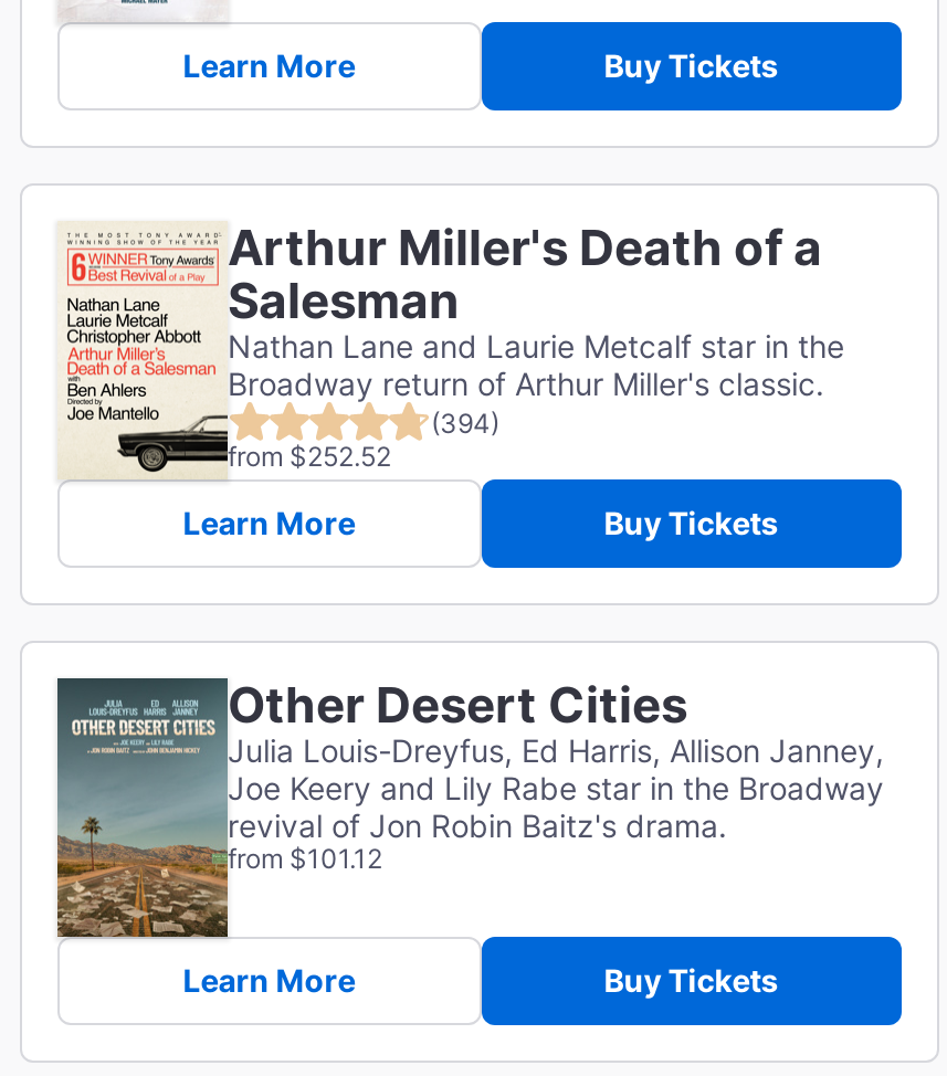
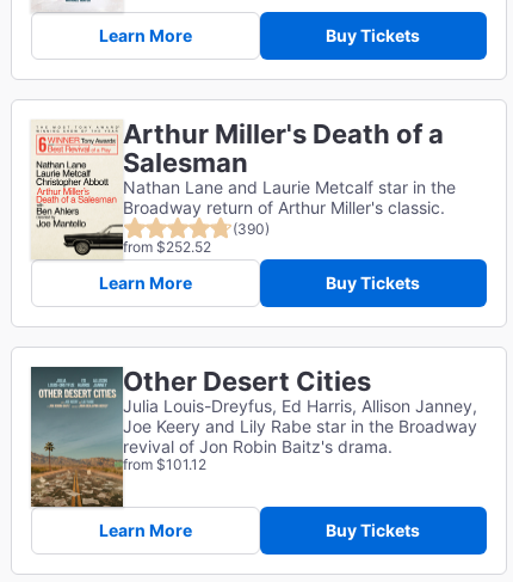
[431,405,499,439] (394) -> [233,219,270,237] (390)

